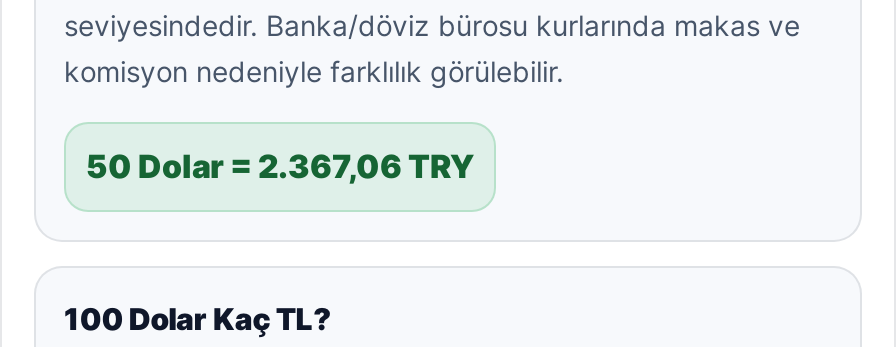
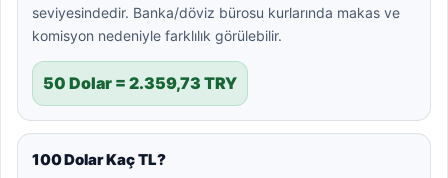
[86,146,474,186] 50 Dolar = 2.367,06 TRY -> [43,73,237,93] 50 Dolar = 2.359,73 TRY

